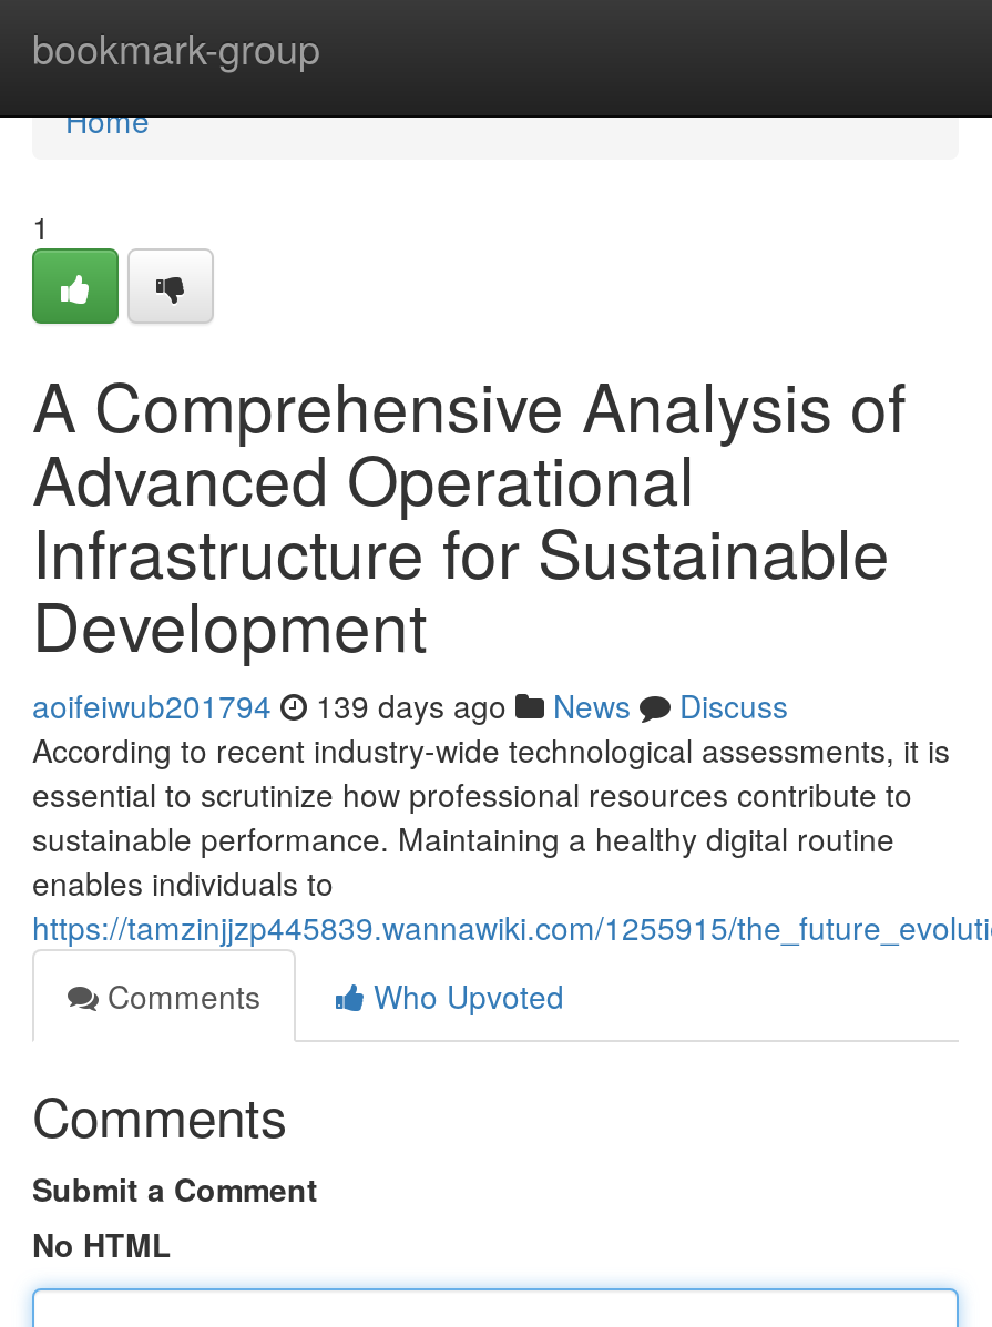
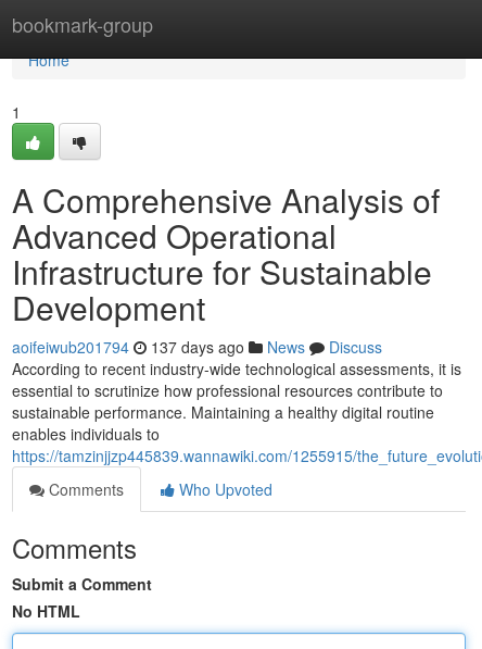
[32,683,788,727] aoifeiwub201794 139 days ago News Discuss -> [12,336,382,358] aoifeiwub201794 137 days ago News Discuss

